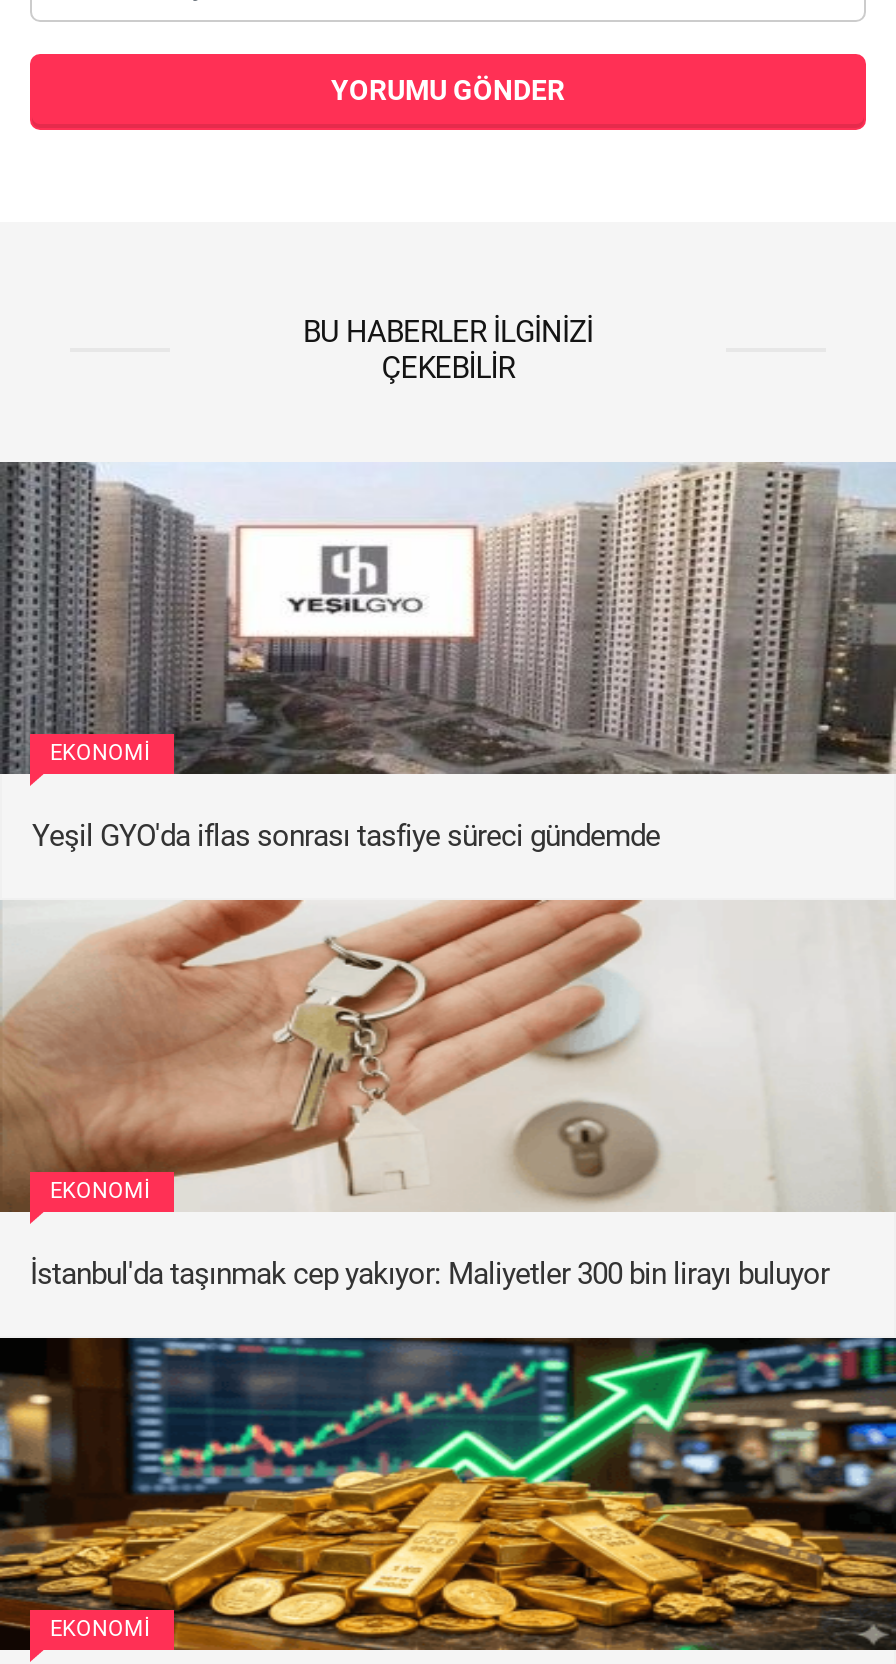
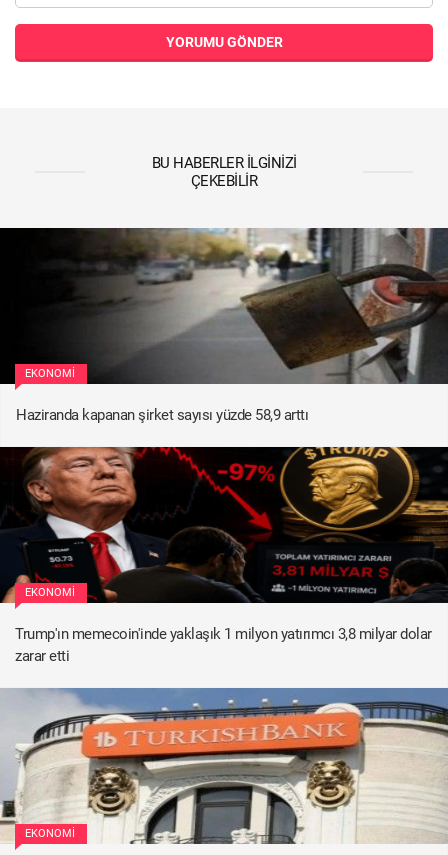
[6,460,890,853] [image] | Yeşil GYO'da iflas sonrası tasfiye süreci gündemde -> [3,227,445,424] [image] | Haziranda kapanan şirket sayısı yüzde 58,9 arttı
[6,898,890,1291] [image] | İstanbul'da taşınmak cep yakıyor: Maliyetler 300 bin lirayı buluyor -> [3,446,445,665] [image] | Trump'ın memecoin'inde yaklaşık 1 milyon yatırımcı 3,8 milyar dolar | zarar etti
[6,1336,890,1652] [image] -> [3,687,445,844] [image]

